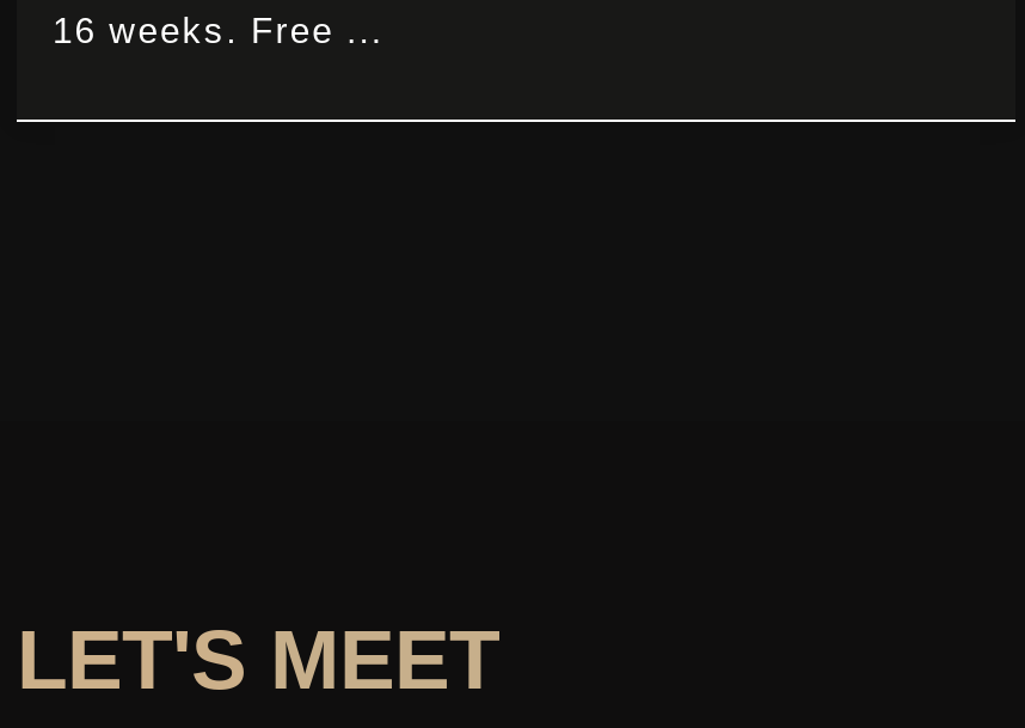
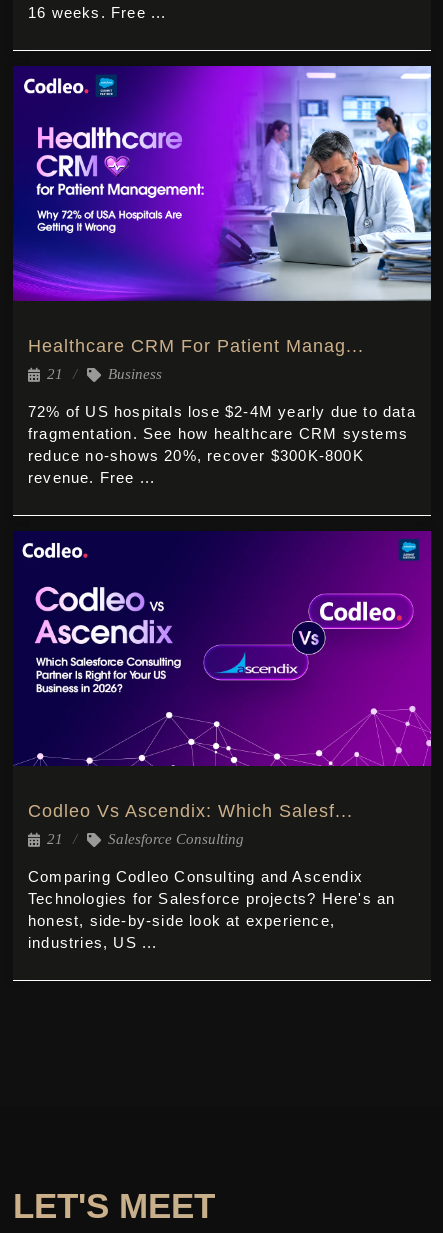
none -> [12,65,432,486] [image] | Healthcare CRM For Patient Manag... | 21 | Business | 72% of US hospitals lose $2-4M yearly due to data | fragmentation. See how healthcare CRM systems | reduce no-shows 20%, recover $300K-800K | revenue. Free ...
none -> [13,531,432,951] [image] | Codleo Vs Ascendix: Which Salesf... | 21 | Salesforce Consulting | Comparing Codleo Consulting and Ascendix | Technologies for Salesforce projects? Here's an | honest, side-by-side look at experience, | industries, US ...

